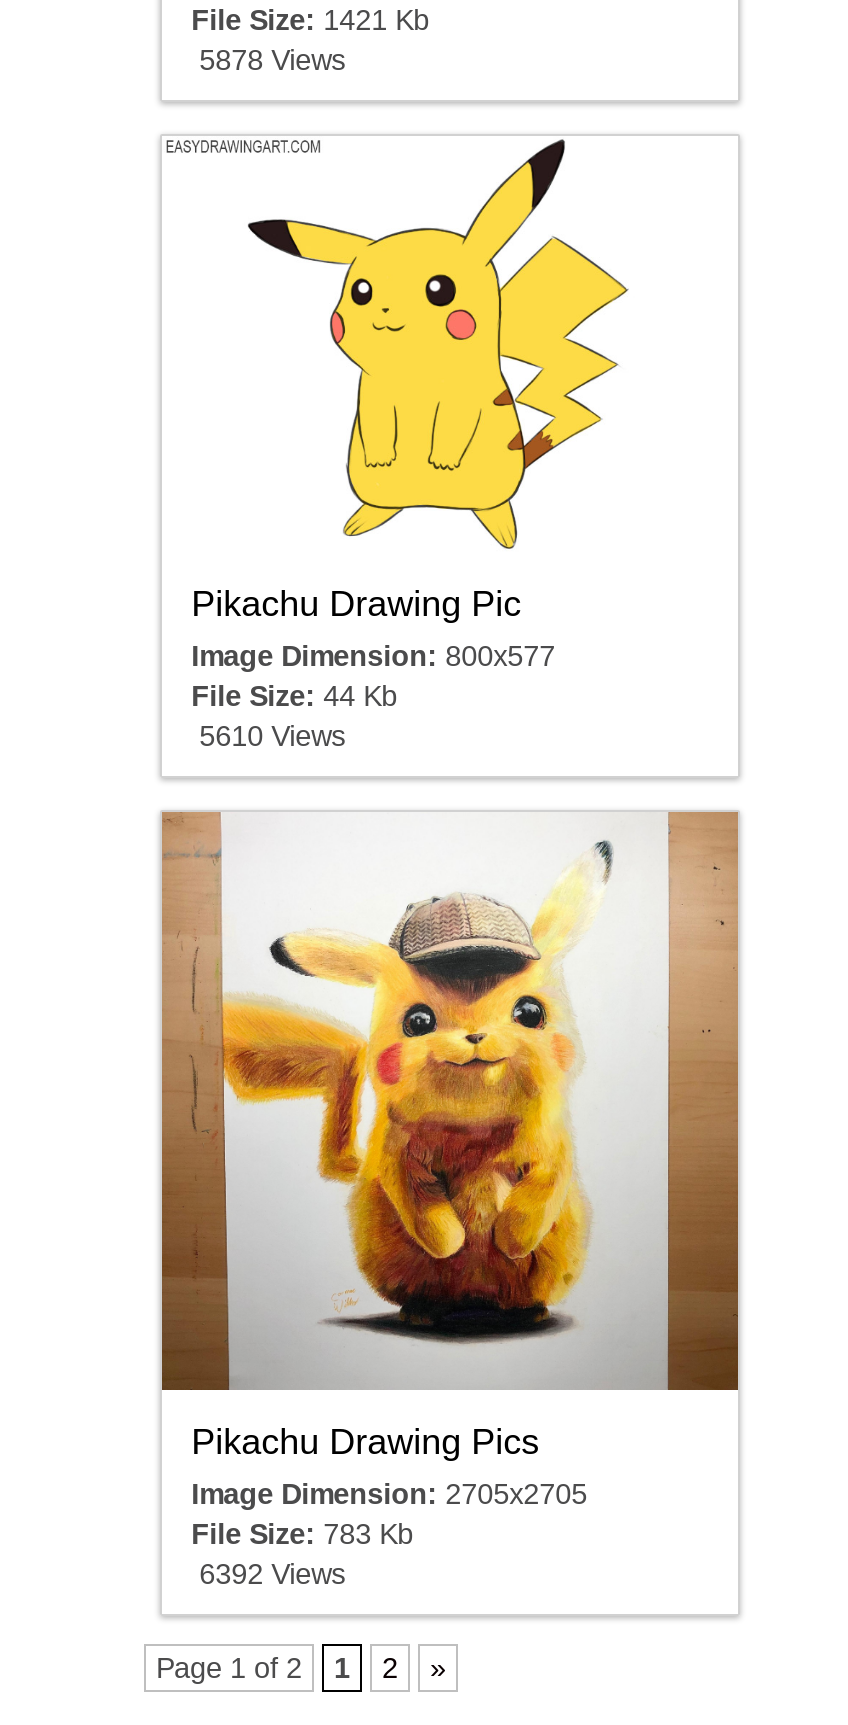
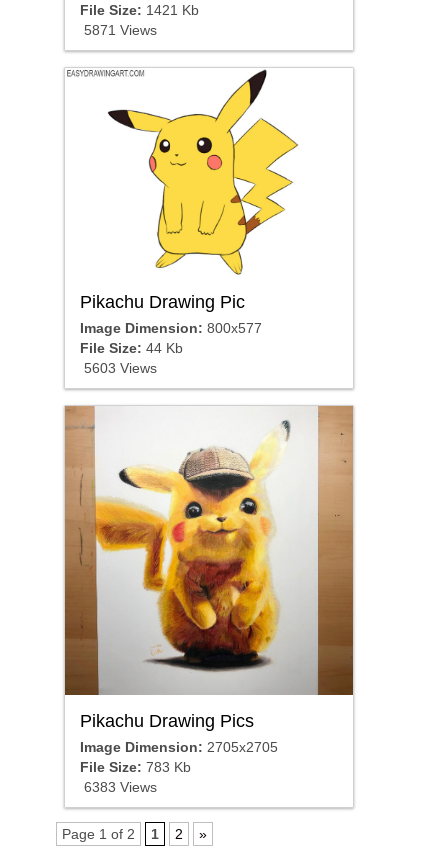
[191,44,345,76] 5878 Views -> [80,22,157,38] 5871 Views
[191,720,345,752] 5610 Views -> [80,360,157,376] 5603 Views
[191,1557,345,1589] 6392 Views -> [80,779,157,795] 6383 Views

